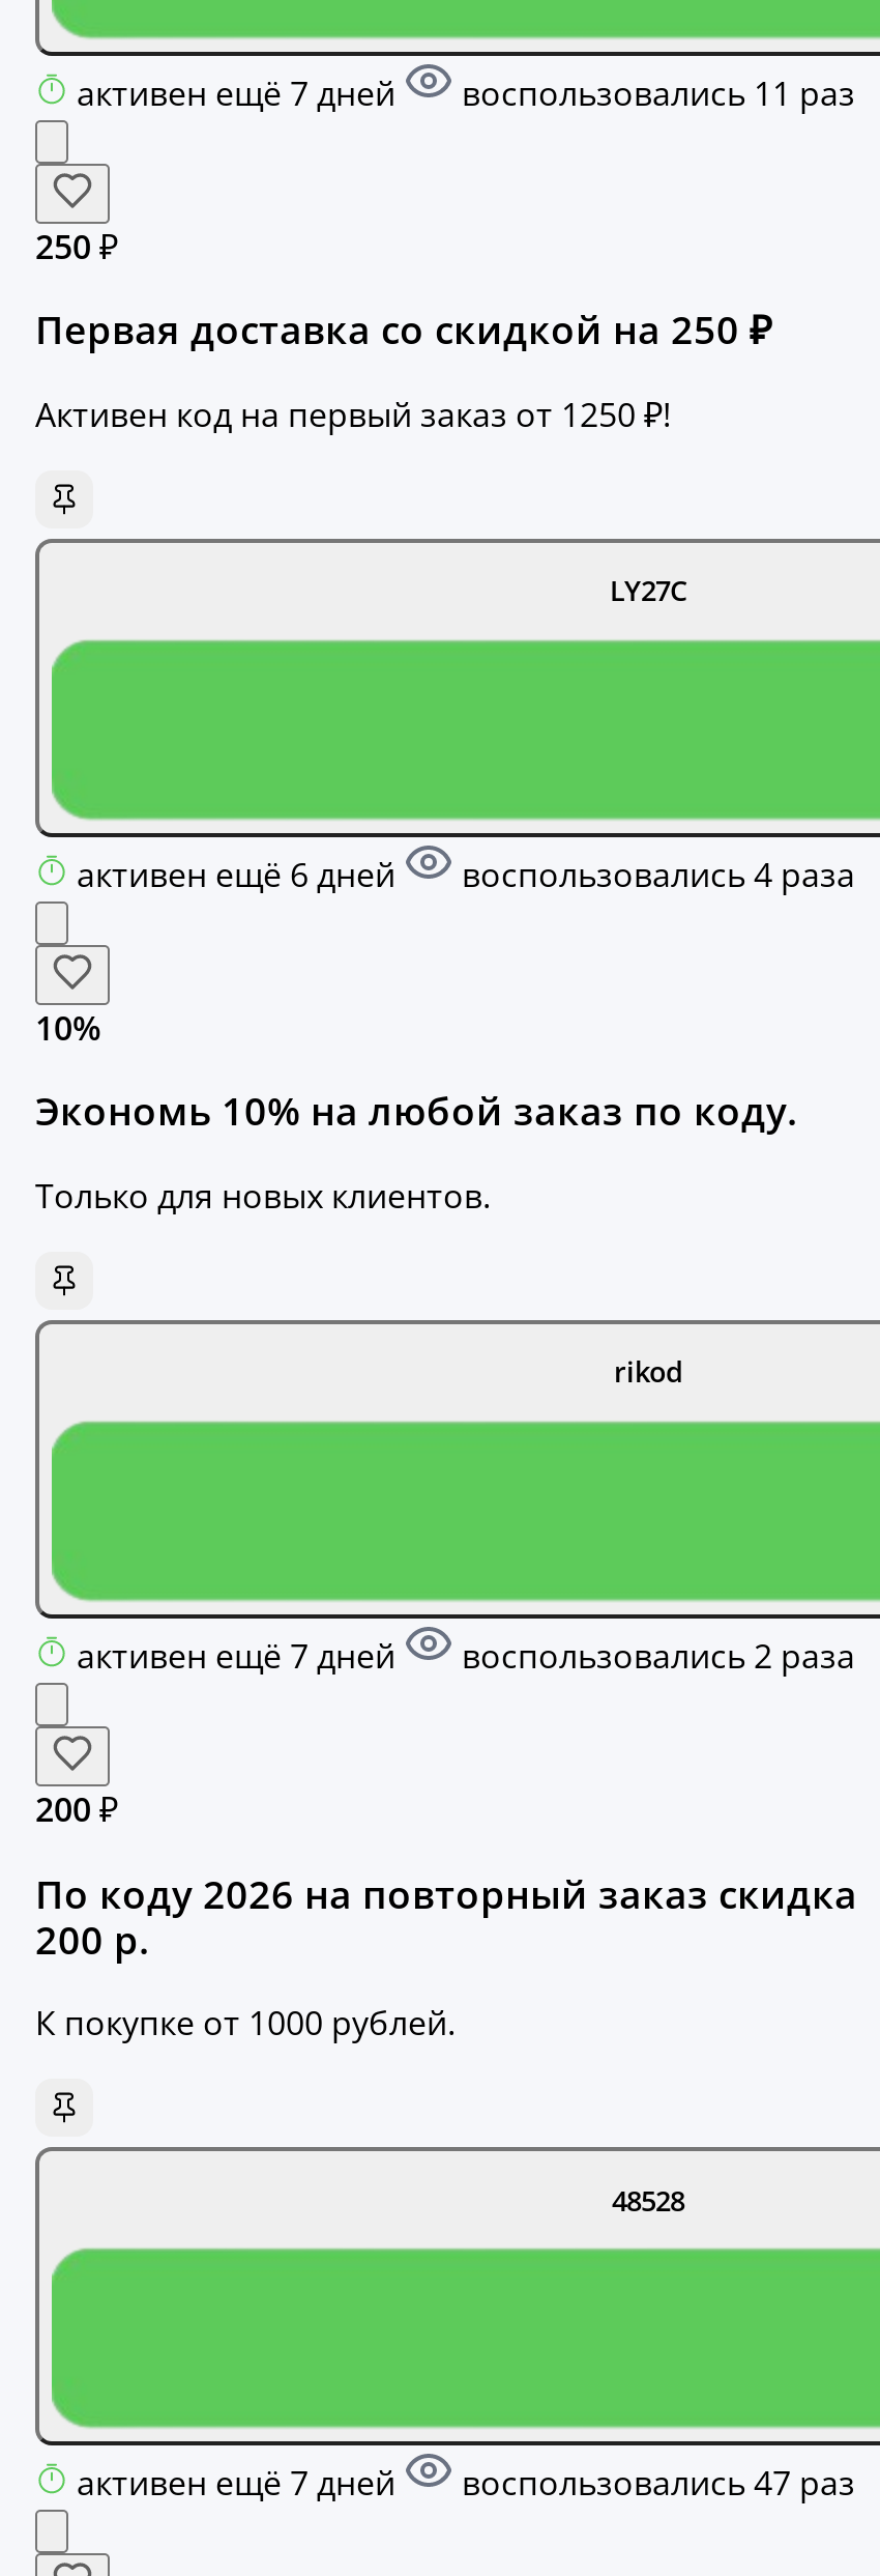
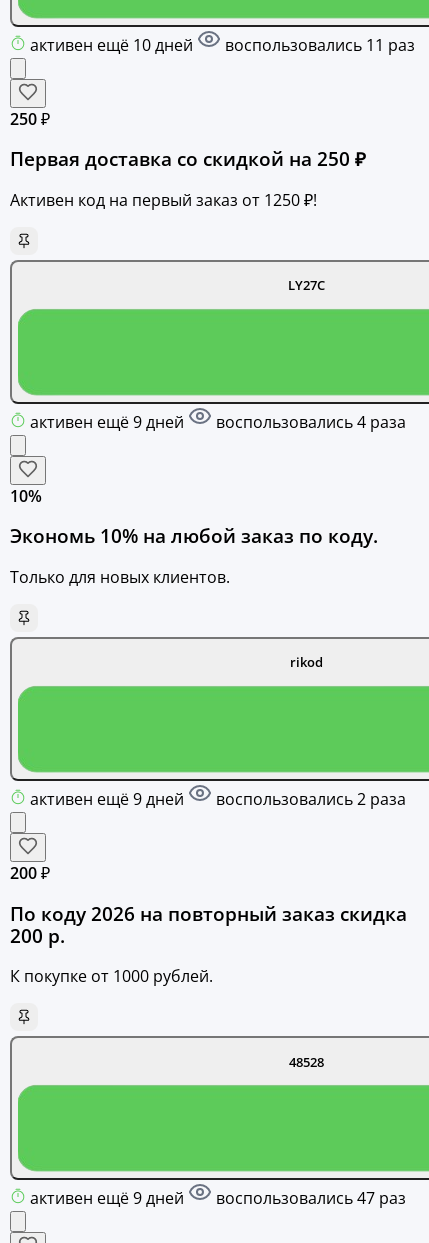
[77,70,404,115] активен ещё 7 дней -> [30,34,197,56] активен ещё 10 дней
[77,851,404,897] активен ещё 6 дней -> [30,411,188,433] активен ещё 9 дней
[77,1633,404,1678] активен ещё 7 дней -> [30,788,188,810] активен ещё 9 дней
[77,2460,404,2505] активен ещё 7 дней -> [30,1187,188,1209] активен ещё 9 дней

